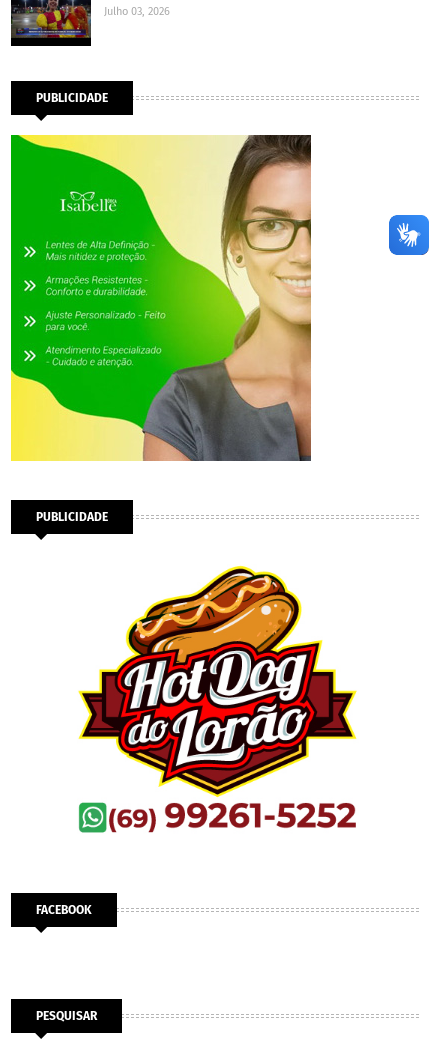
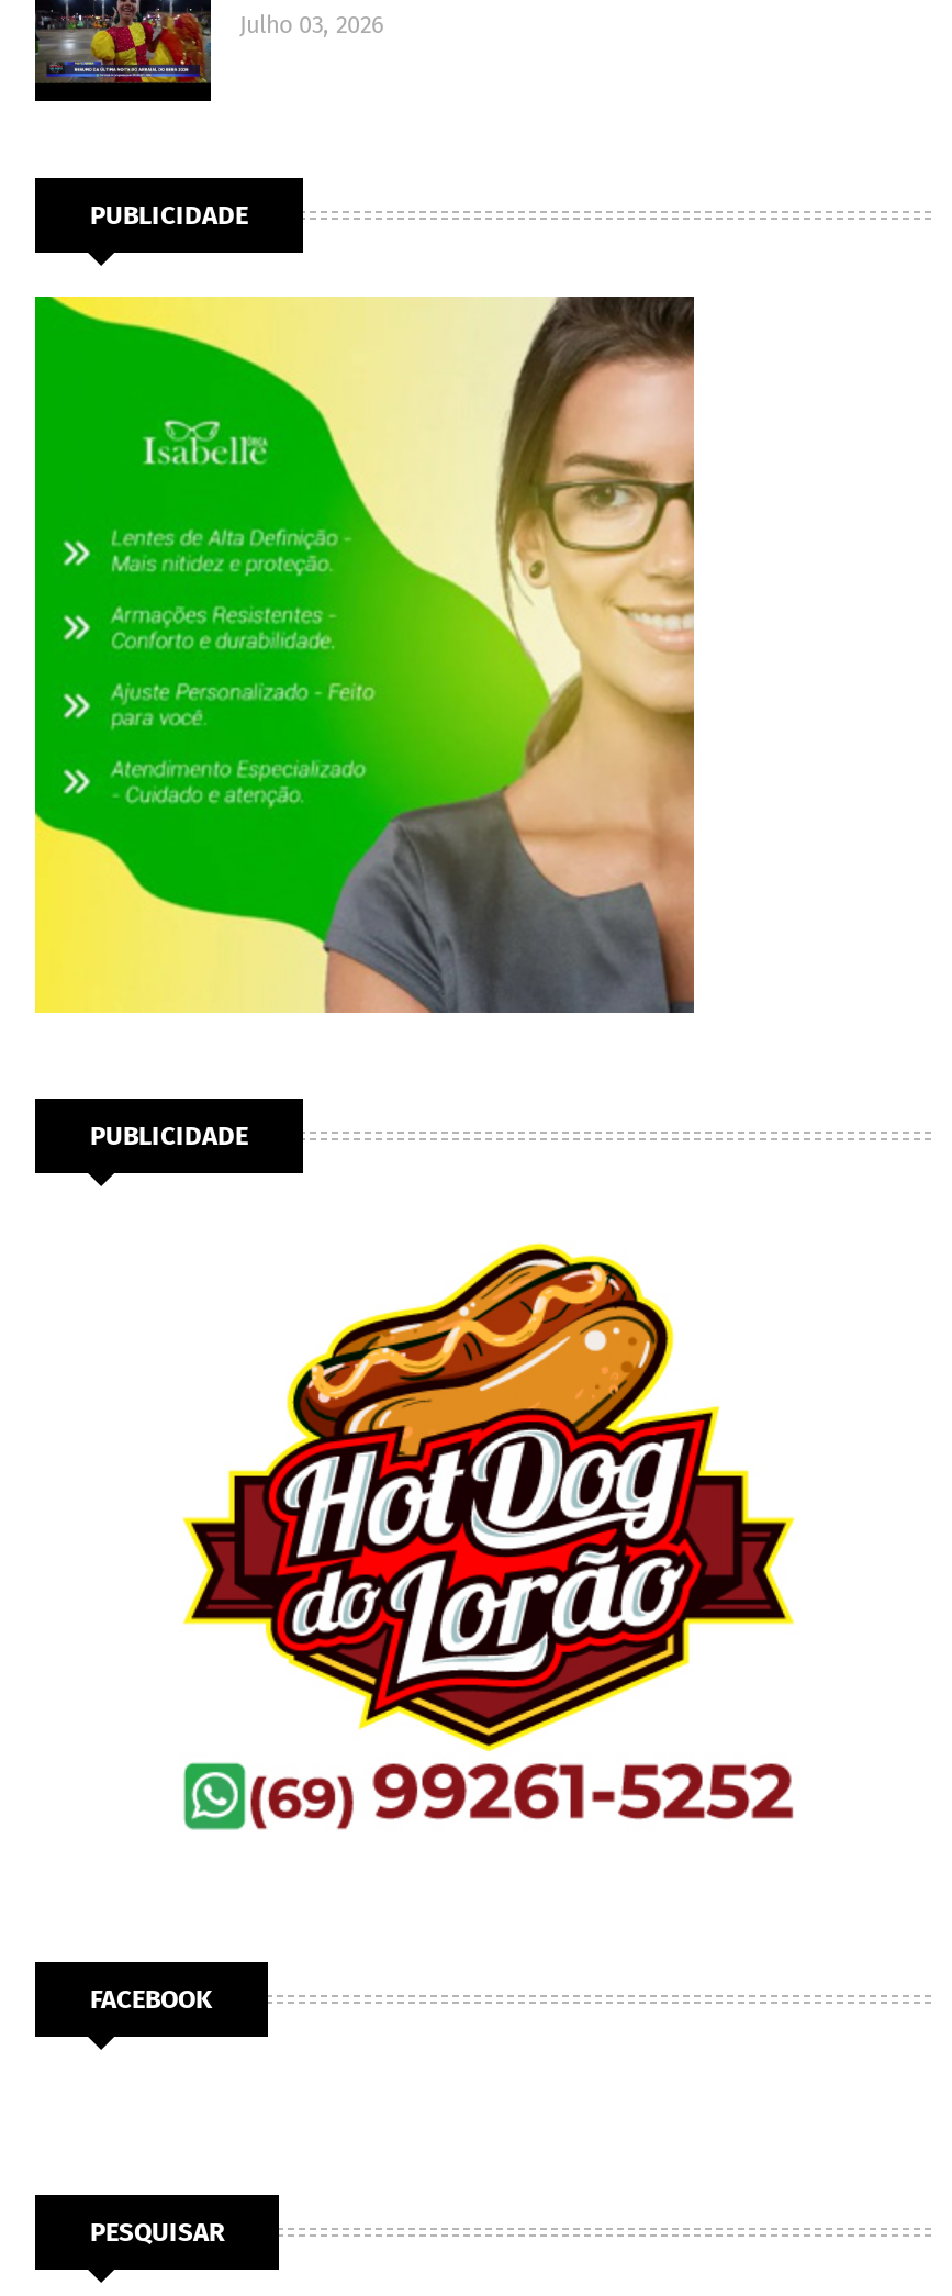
[388,214,430,256] [image] -> none

